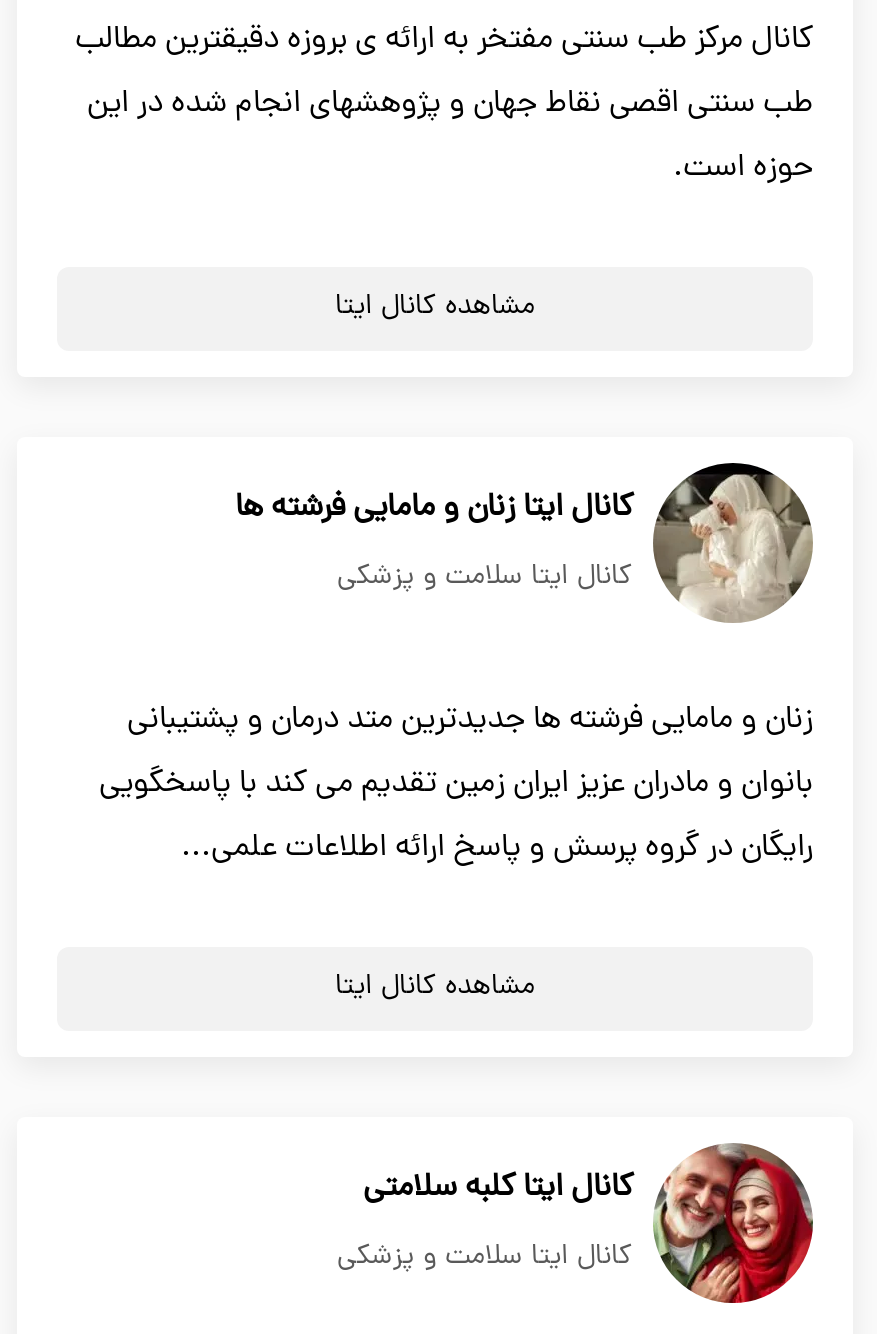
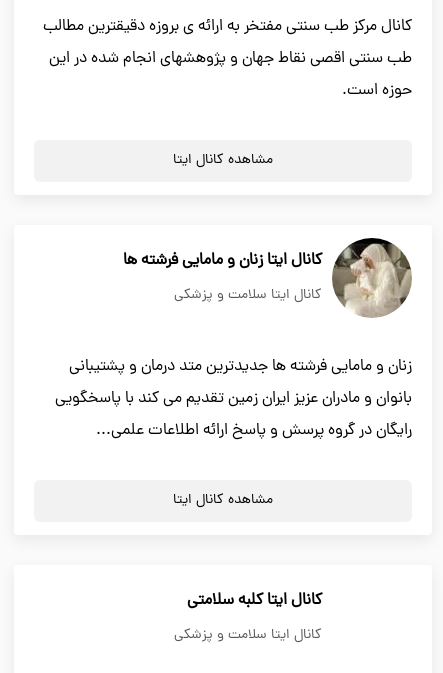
[651,1141,815,1305] [image] -> none

